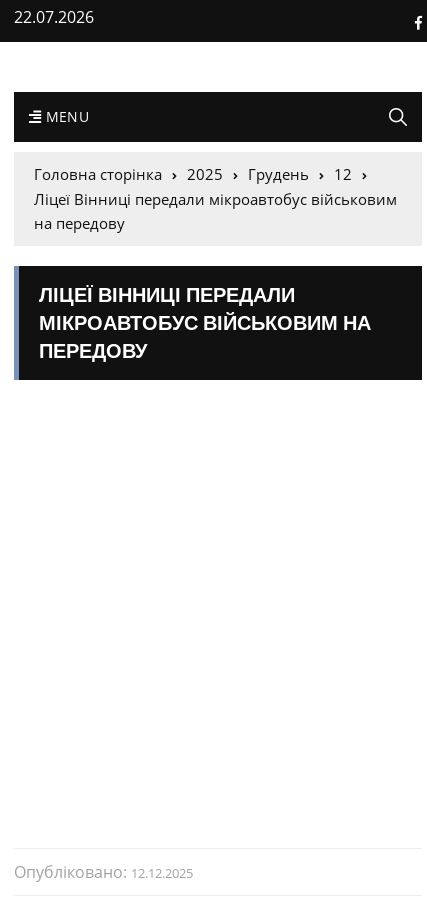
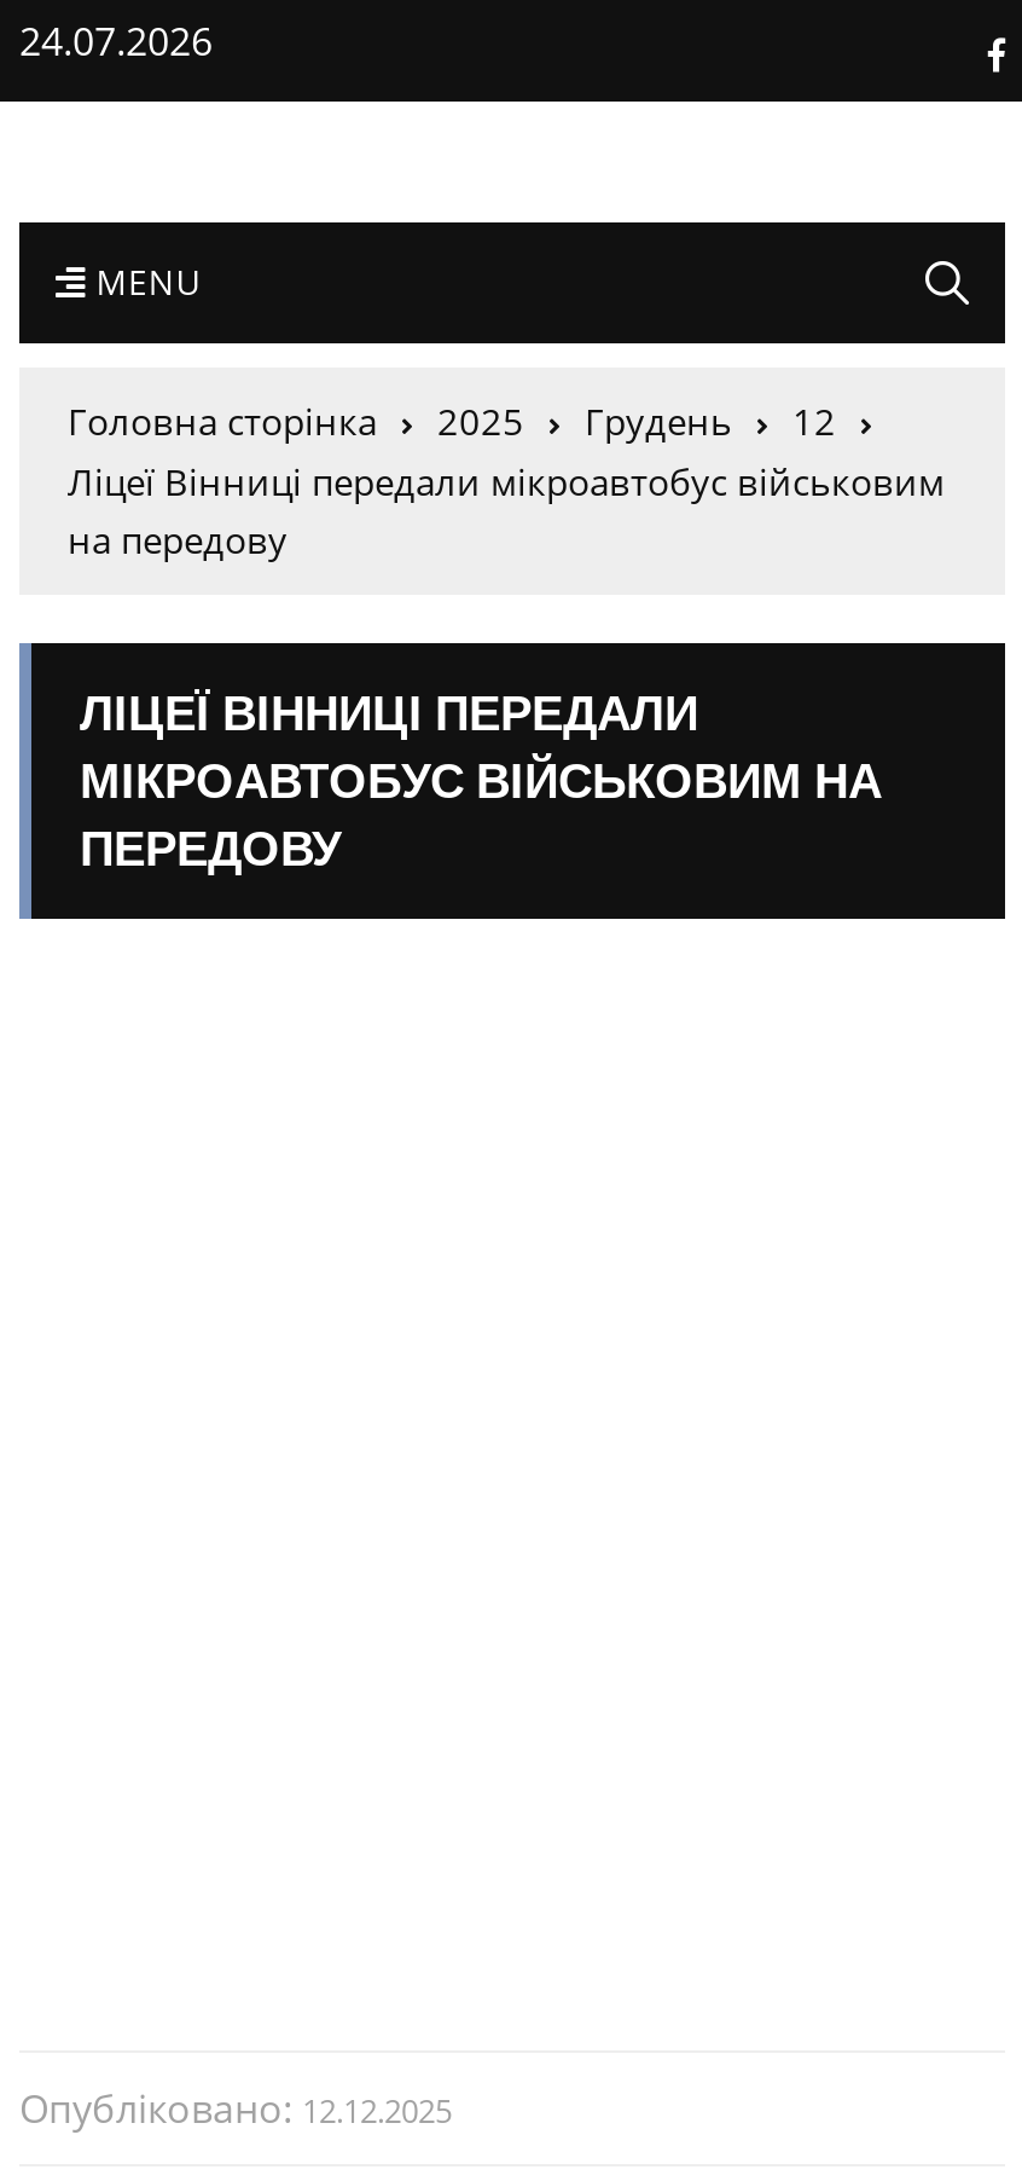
[14,6,94,28] 22.07.2026 -> [19,15,213,68] 24.07.2026

